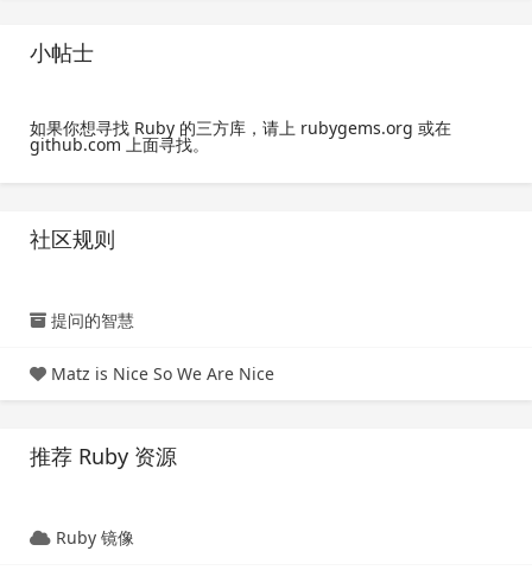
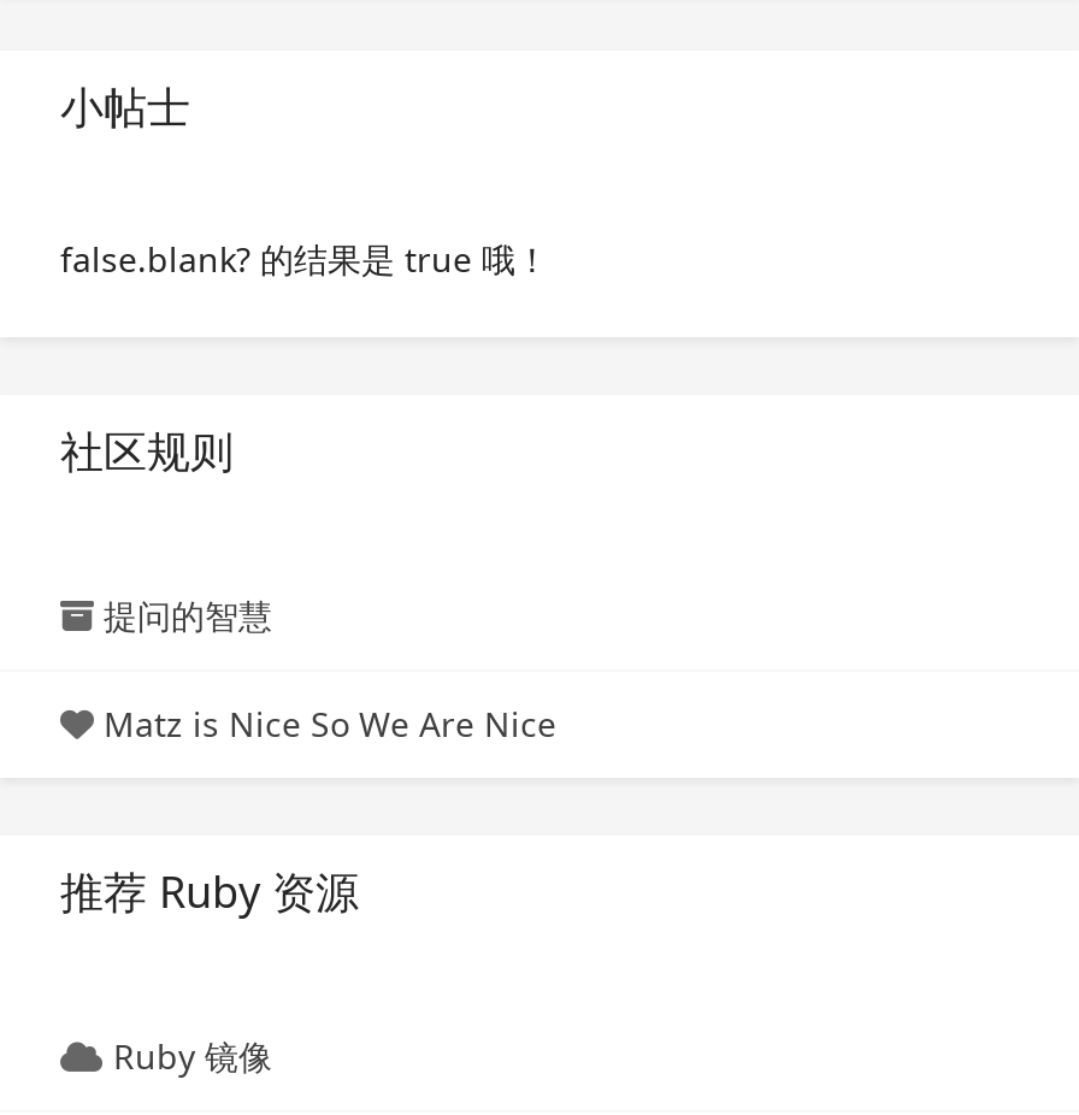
[30,116,451,155] 如果你想寻找 Ruby 的三方库，请上 rubygems.org 或在 | github.com 上面寻找。 -> [60,236,549,281] false.blank? 的结果是 true 哦！

